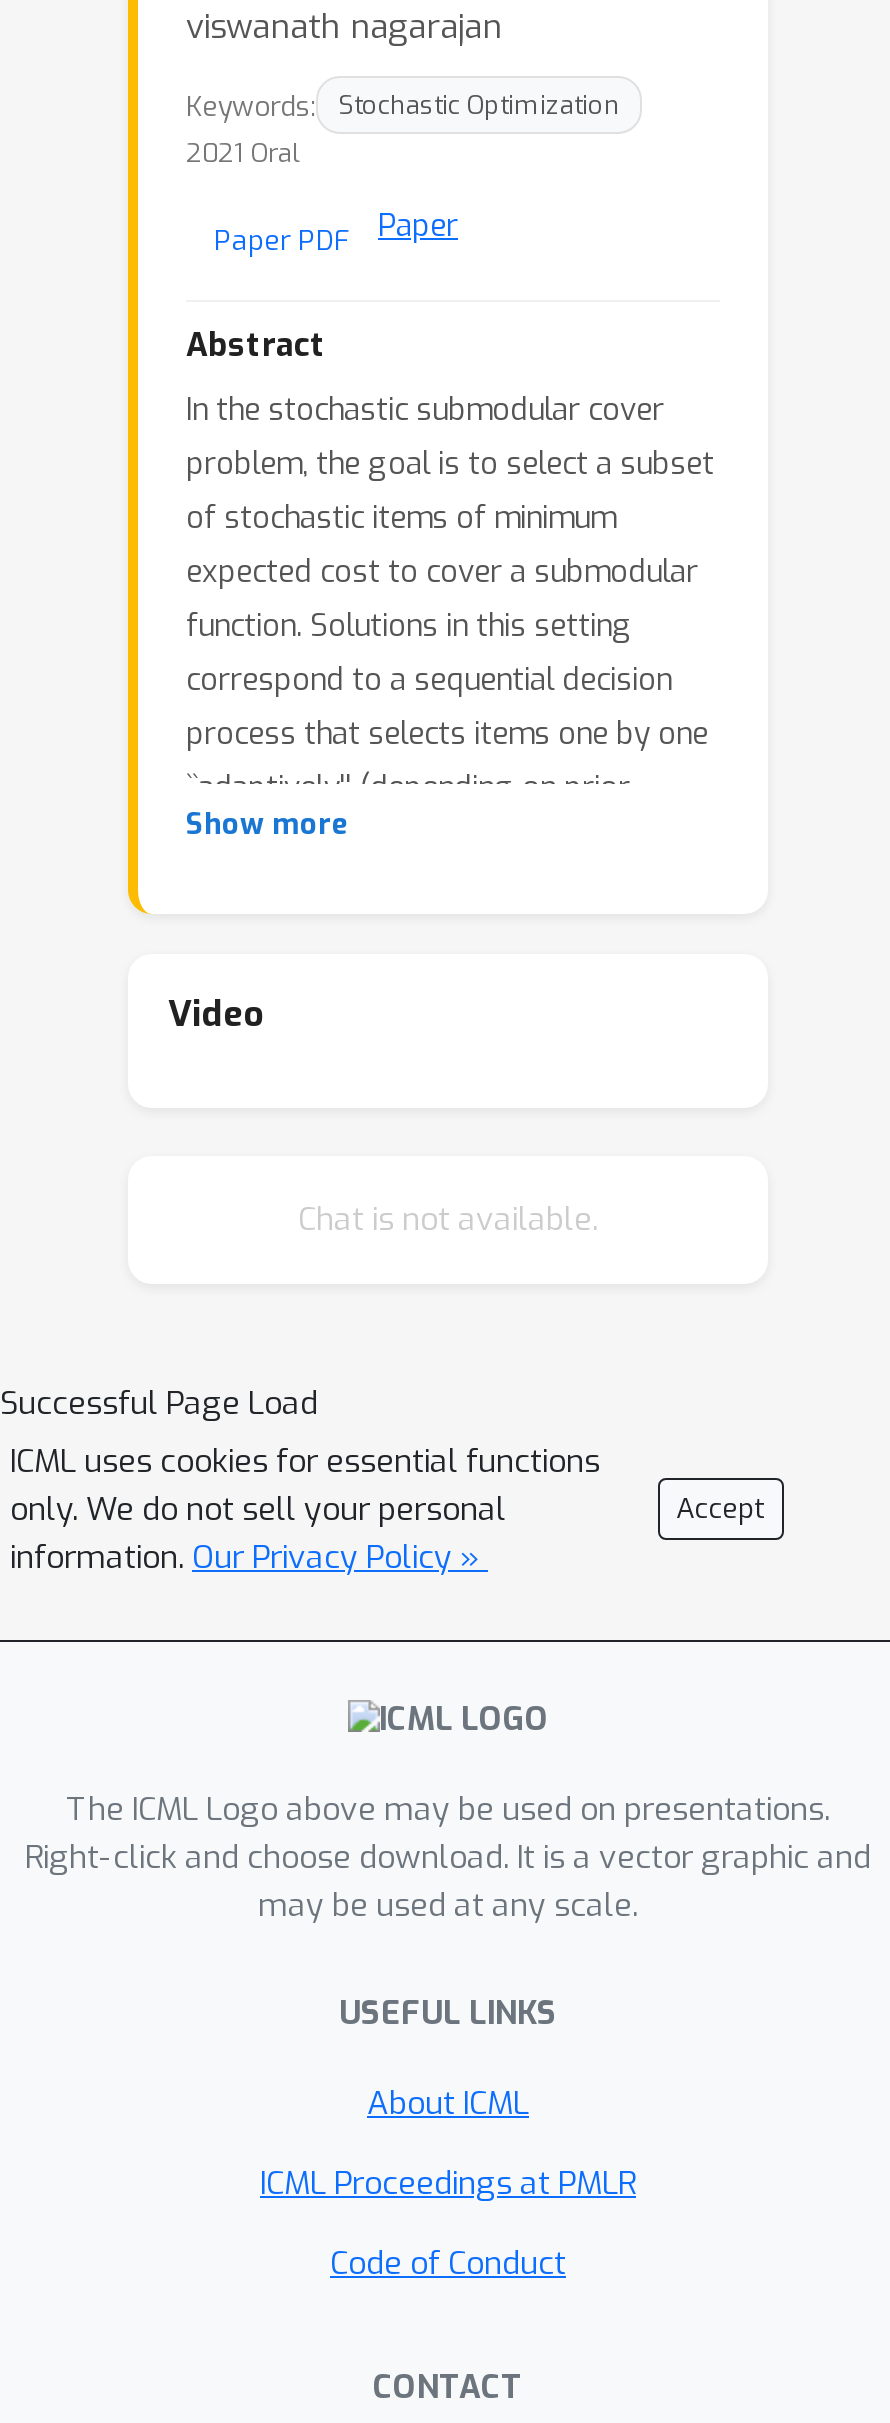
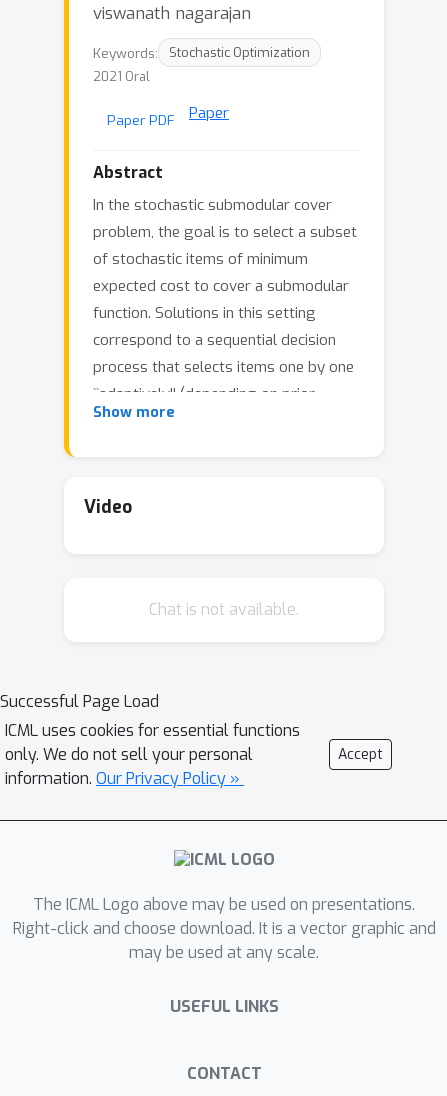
[260,2082,636,2284] About ICML | ICML Proceedings at PMLR | Code of Conduct -> none

